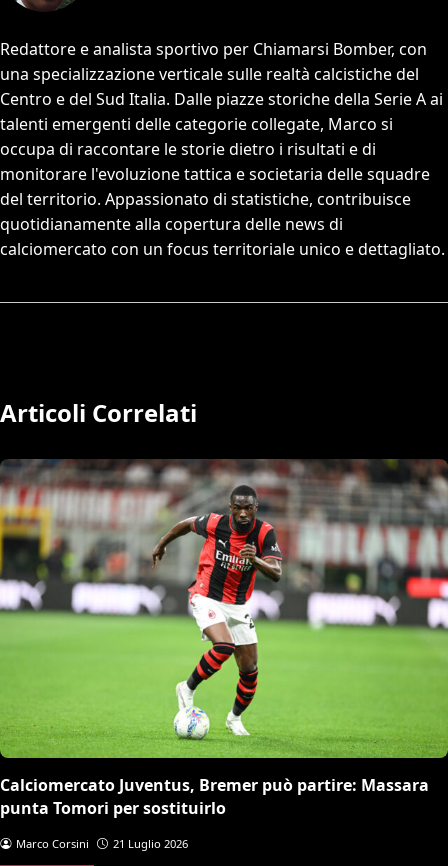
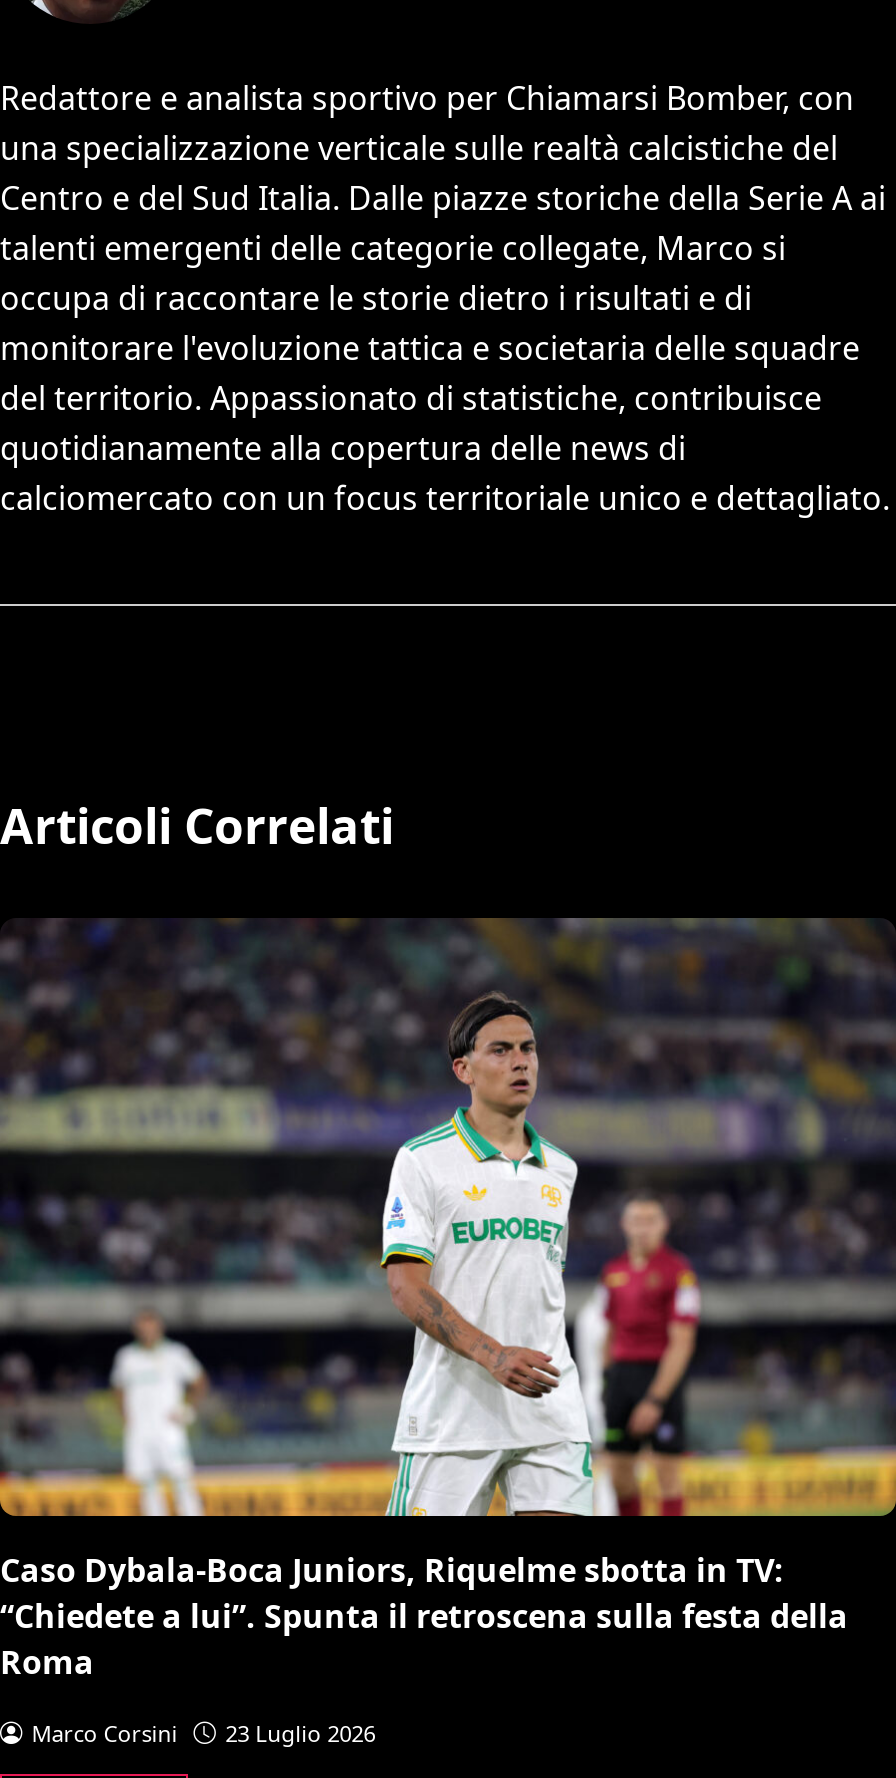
[0,459,445,819] [image] | Calciomercato Juventus, Bremer può partire: Massara | punta Tomori per sostituirlo -> [0,918,890,1683] [image] | Caso Dybala-Boca Juniors, Riquelme sbotta in TV: | “Chiedete a lui”. Spunta il retroscena sulla festa della | Roma
[16,836,188,851] Marco Corsini 21 Luglio 2026 -> [32,1717,375,1747] Marco Corsini 23 Luglio 2026

